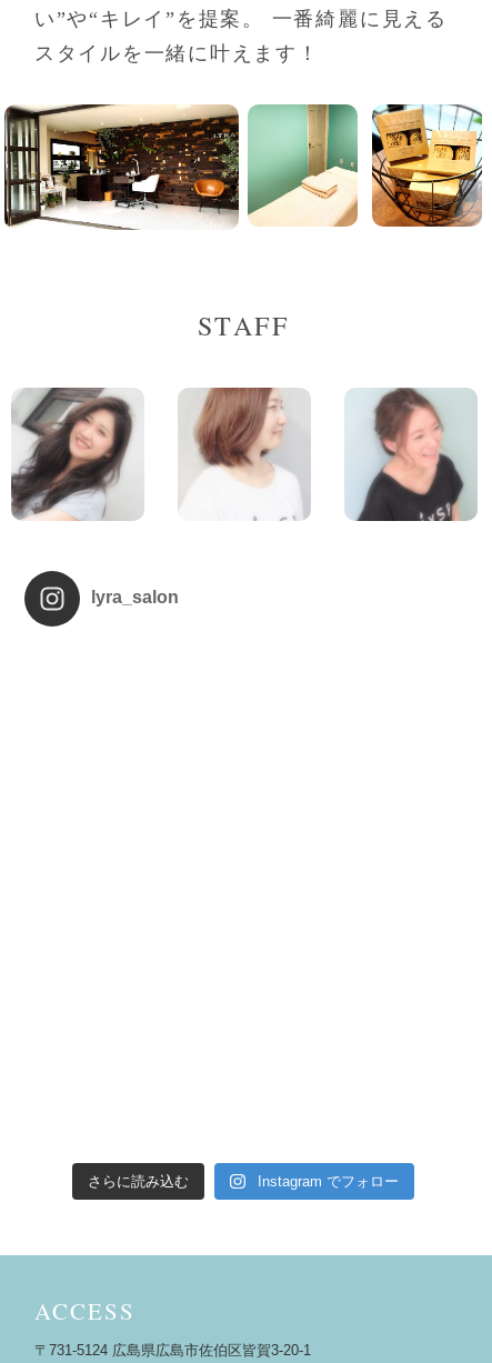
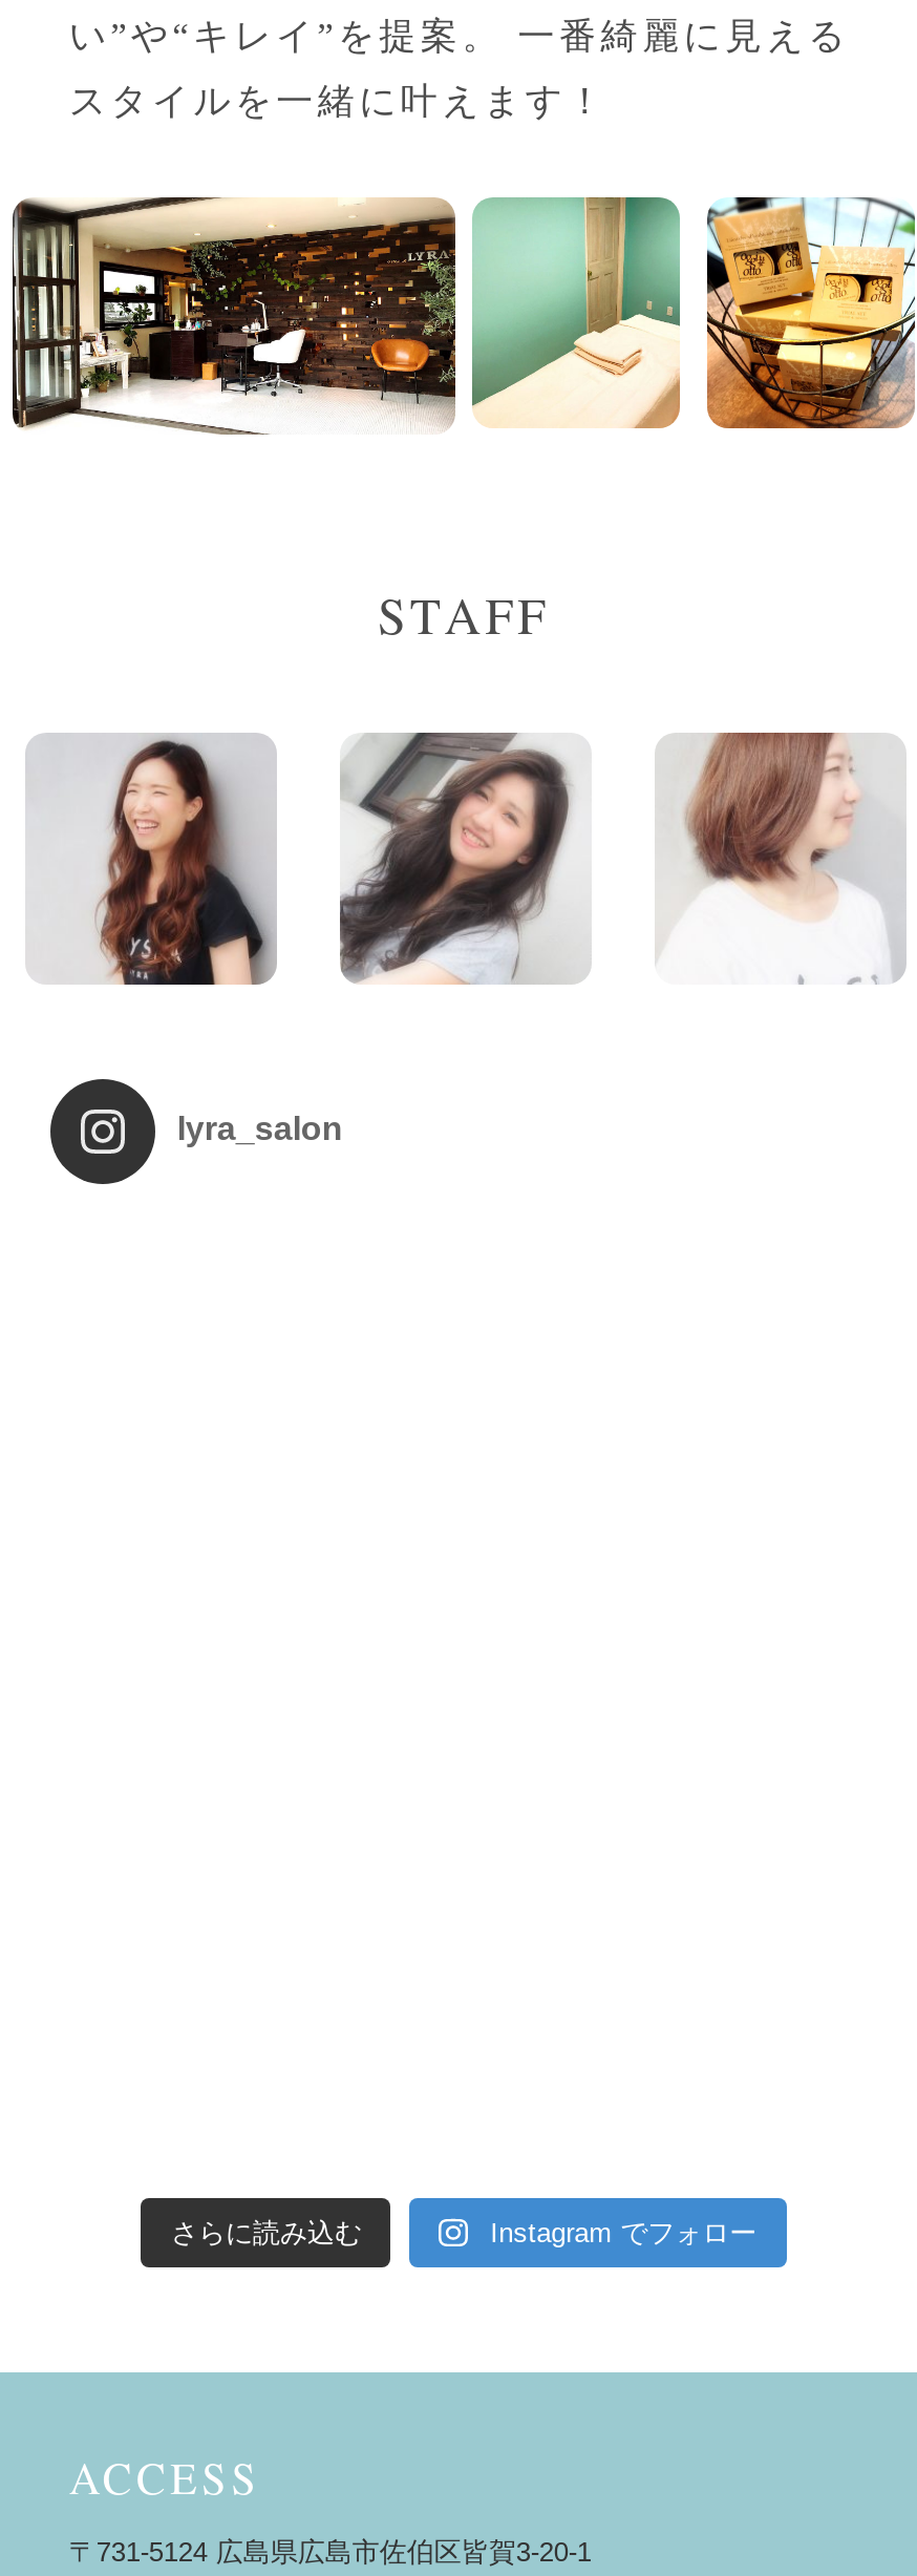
[10,387,142,521] [image] -> [25,733,275,987] [image]
[178,388,299,520] [image] -> [338,733,571,985] [image]
[347,388,470,522] [image] -> [661,731,892,985] [image]

